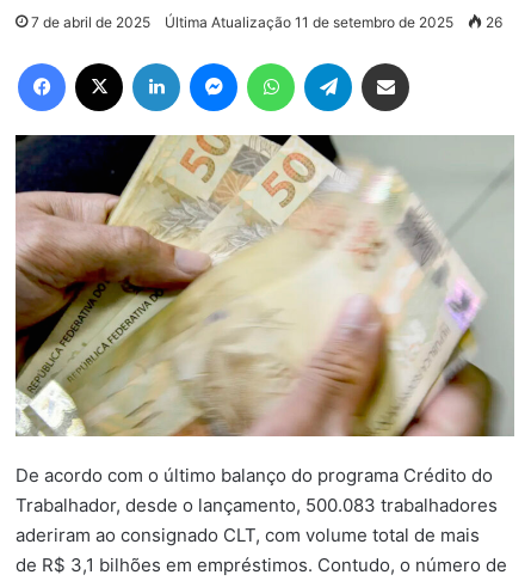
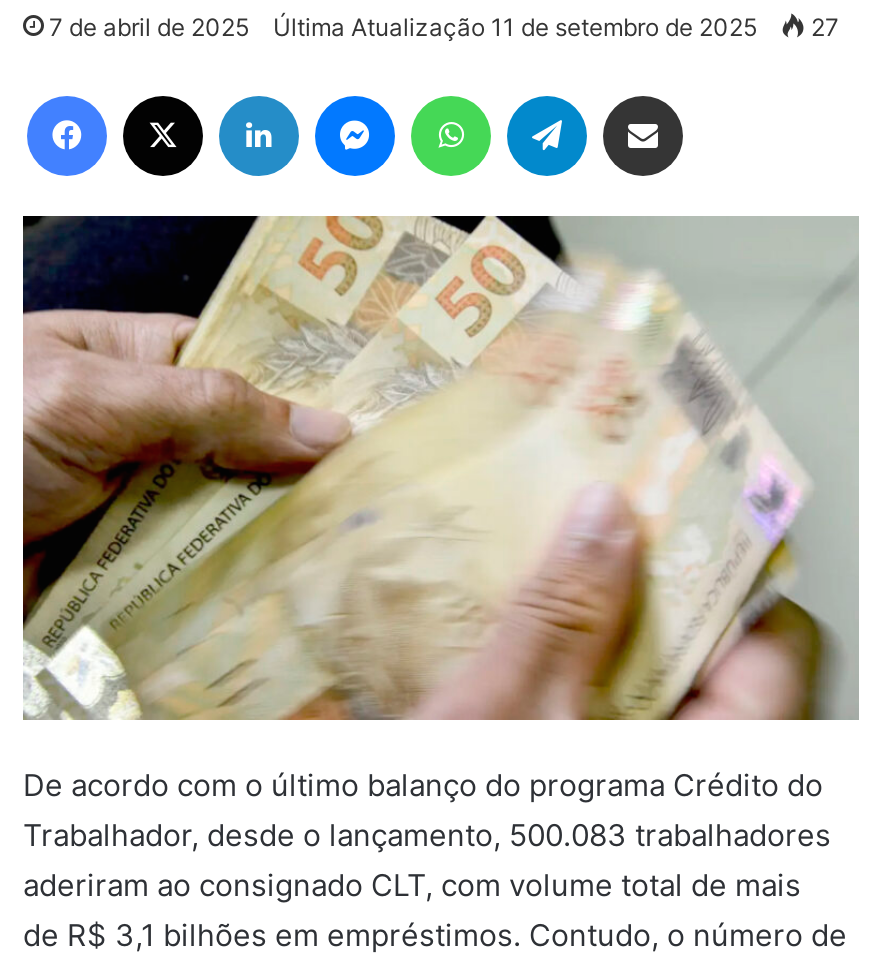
[31,13,502,31] 7 de abril de 2025 Última Atualização 11 de setembro de 2025 26 -> [49,12,839,42] 7 de abril de 2025 Última Atualização 11 de setembro de 2025 27

